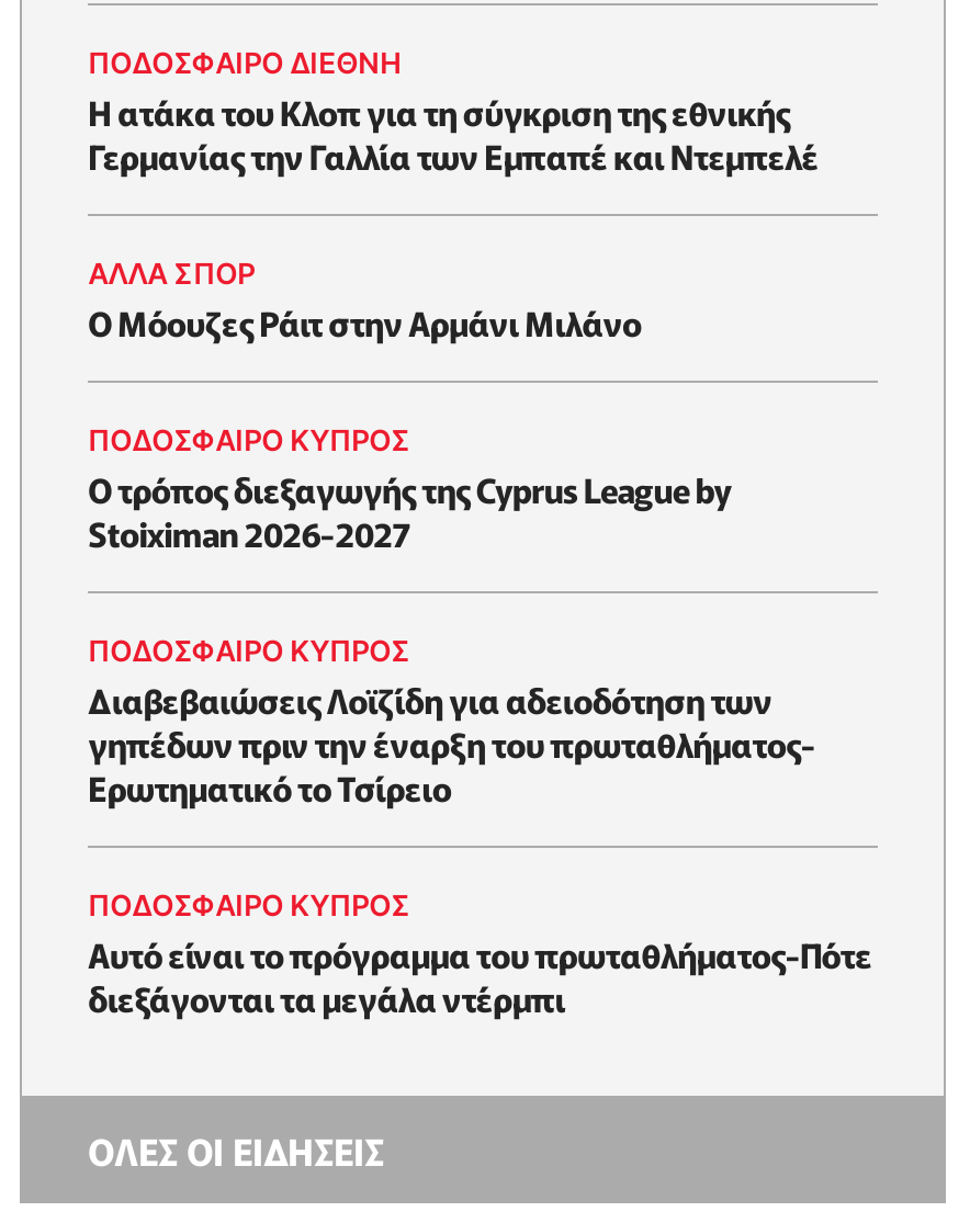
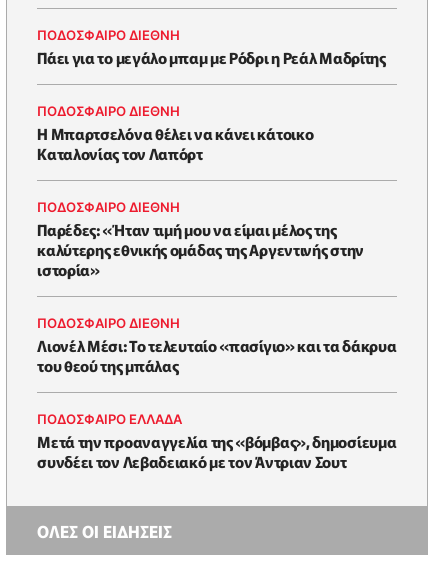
[88,86,818,178] Η ατάκα του Κλοπ για τη σύγκριση της εθνικής | Γερμανίας την Γαλλία των Εμπαπέ και Ντεμπελέ -> [37,46,386,68] Πάει για το μεγάλο μπαμ με Ρόδρι η Ρεάλ Μαδρίτης
[88,255,641,345] ΑΛΛΑ ΣΠΟΡ | Ο Μόουζες Ράιτ στην Αρμάνι Μιλάνο -> [37,103,313,164] ΠΟΔΟΣΦΑΙΡΟ ΔΙΕΘΝΗ | Η Μπαρτσελόνα θέλει να κάνει κάτοικο | Καταλονίας τον Λαπόρτ
[88,421,731,555] ΠΟΔΟΣΦΑΙΡΟ ΚΥΠΡΟΣ | Ο τρόπος διεξαγωγής της Cyprus League by | Stoiximan 2026-2027 -> [37,199,364,280] ΠΟΔΟΣΦΑΙΡΟ ΔΙΕΘΝΗ | Παρέδες: «Ήταν τιμή μου να είμαι μέλος της | καλύτερης εθνικής ομάδας της Αργεντινής στην | ιστορία»
[88,632,815,810] ΠΟΔΟΣΦΑΙΡΟ ΚΥΠΡΟΣ | Διαβεβαιώσεις Λοϊζίδη για αδειοδότηση των | γηπέδων πριν την έναρξη του πρωταθλήματος- | Ερωτηματικό το Τσίρειο -> [37,315,396,376] ΠΟΔΟΣΦΑΙΡΟ ΔΙΕΘΝΗ | Λιονέλ Μέσι: Το τελευταίο «πασίγιο» και τα δάκρυα | του θεού της μπάλας
[88,886,872,1020] ΠΟΔΟΣΦΑΙΡΟ ΚΥΠΡΟΣ | Αυτό είναι το πρόγραμμα του πρωταθλήματος-Πότε | διεξάγονται τα μεγάλα ντέρμπι -> [37,411,396,472] ΠΟΔΟΣΦΑΙΡΟ ΕΛΛΑΔΑ | Μετά την προαναγγελία της «βόμβας», δημοσίευμα | συνδέει τον Λεβαδειακό με τον Άντριαν Σουτ

